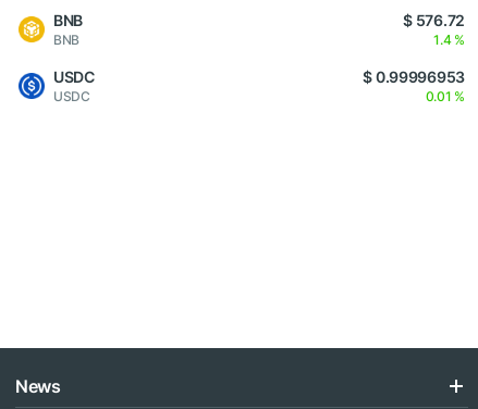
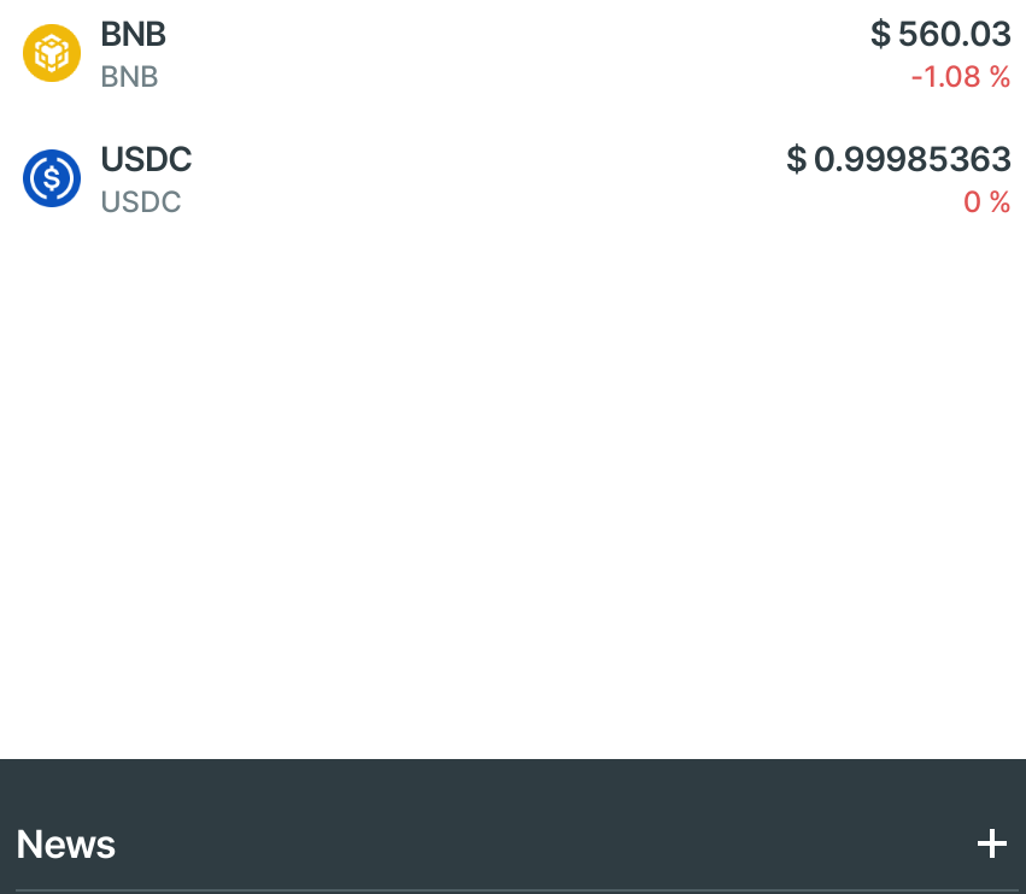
[403,11,465,30] $ 576.72 -> [870,13,1012,53] $ 560.03
[434,32,465,48] 1.4 % -> [910,58,1012,94] -1.08 %
[363,68,465,86] $ 0.99996953 -> [786,138,1012,179] $ 0.99985363
[425,88,465,105] 0.01 % -> [963,184,1012,220] 0 %

